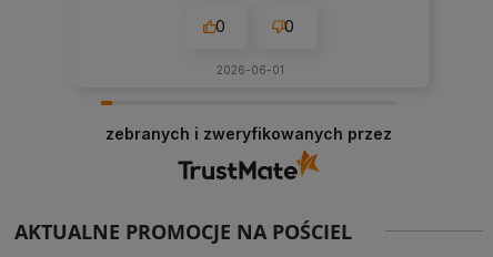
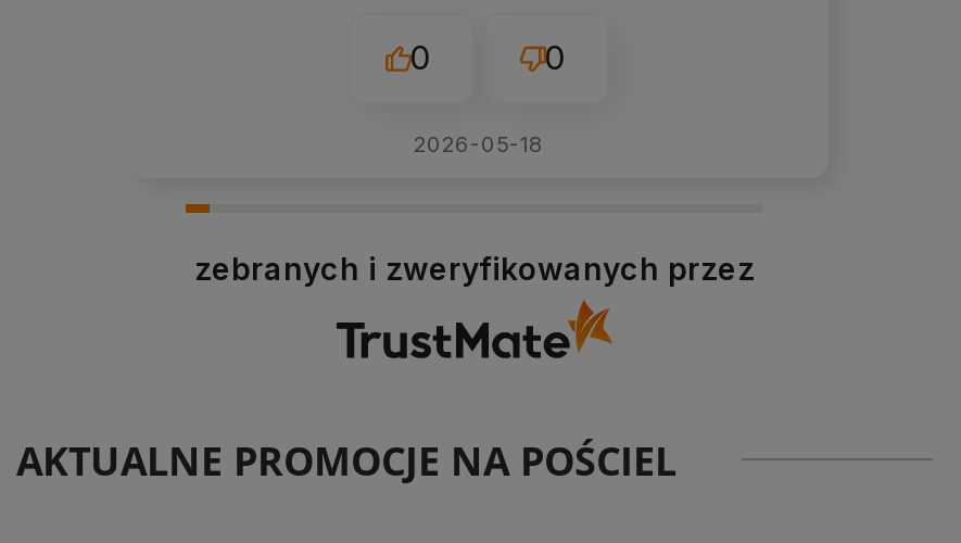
[217,63,285,77] 2026-06-01 -> [414,131,544,157] 2026-05-18

